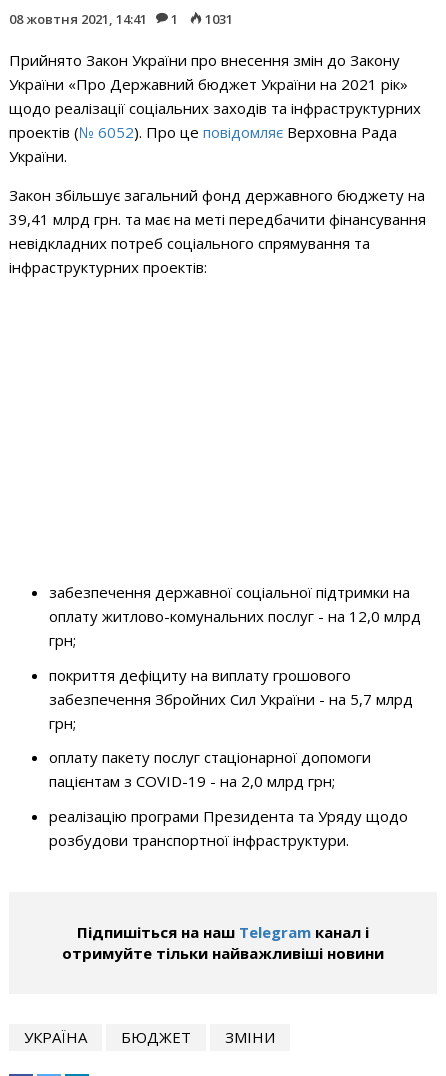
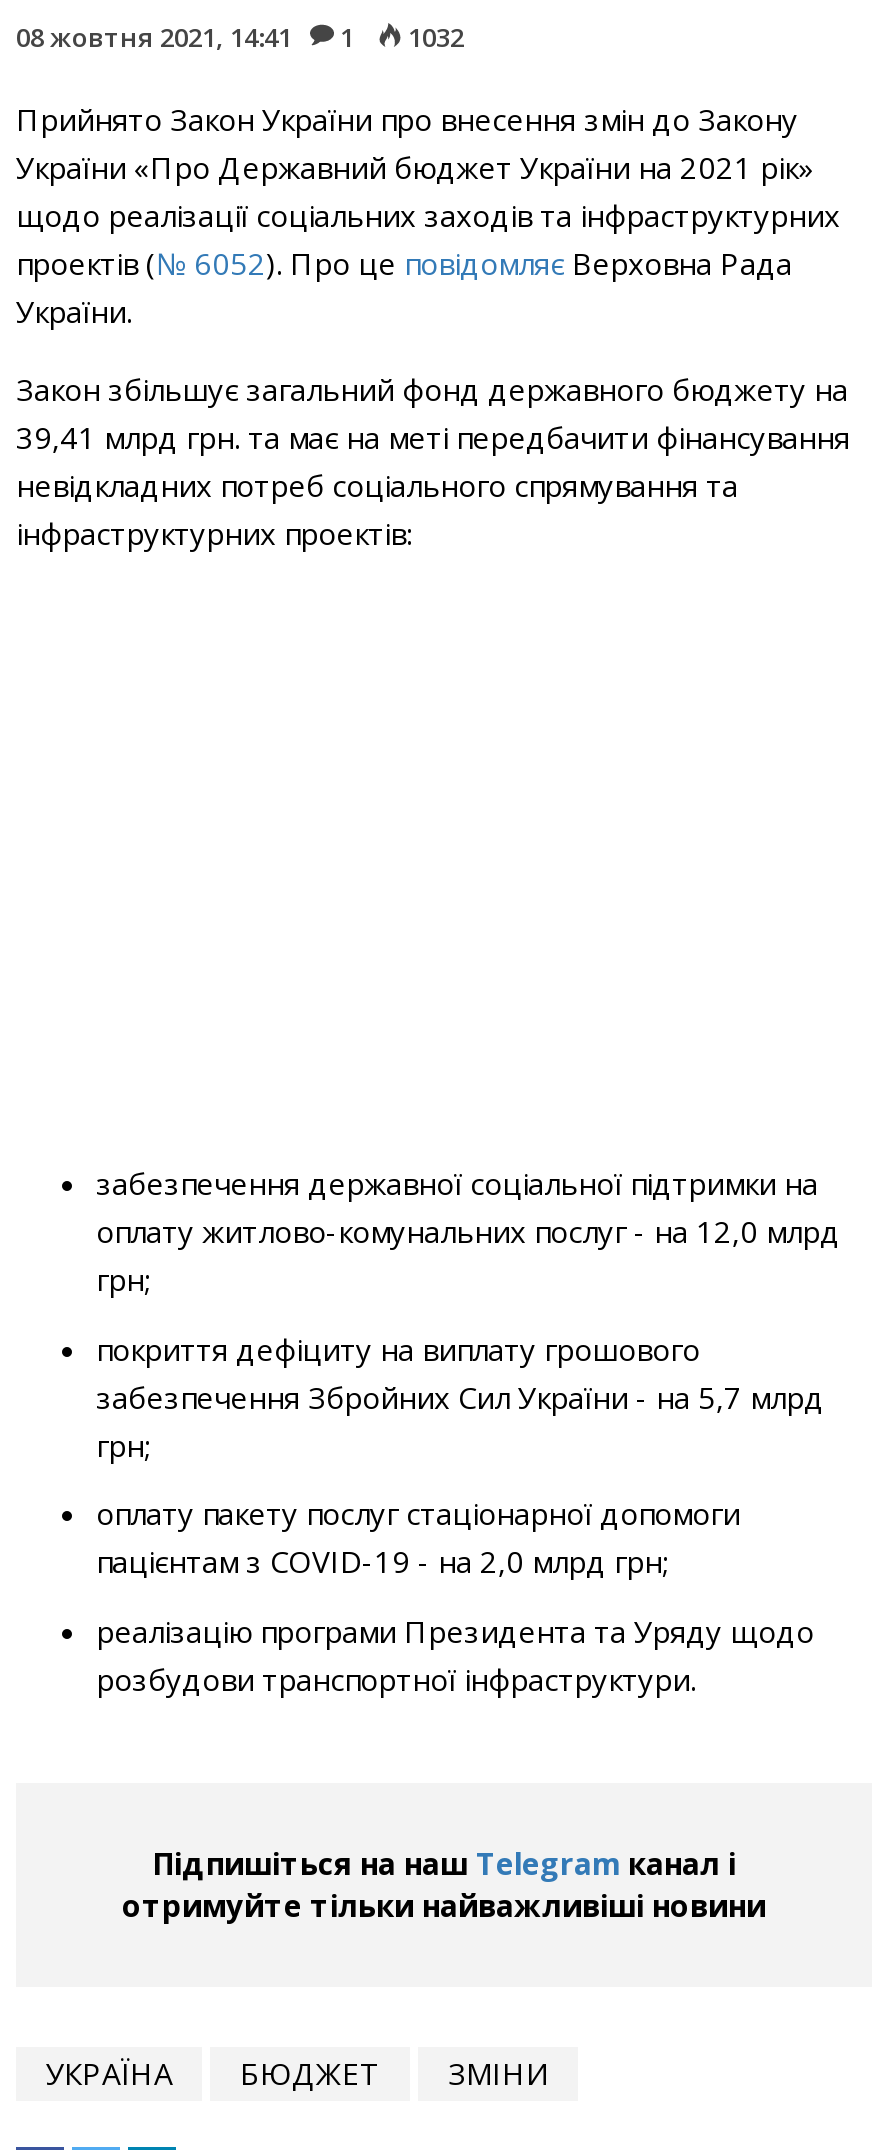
[9,10,233,28] 08 жовтня 2021, 14:41 1 1031 -> [16,19,464,55] 08 жовтня 2021, 14:41 1 1032

